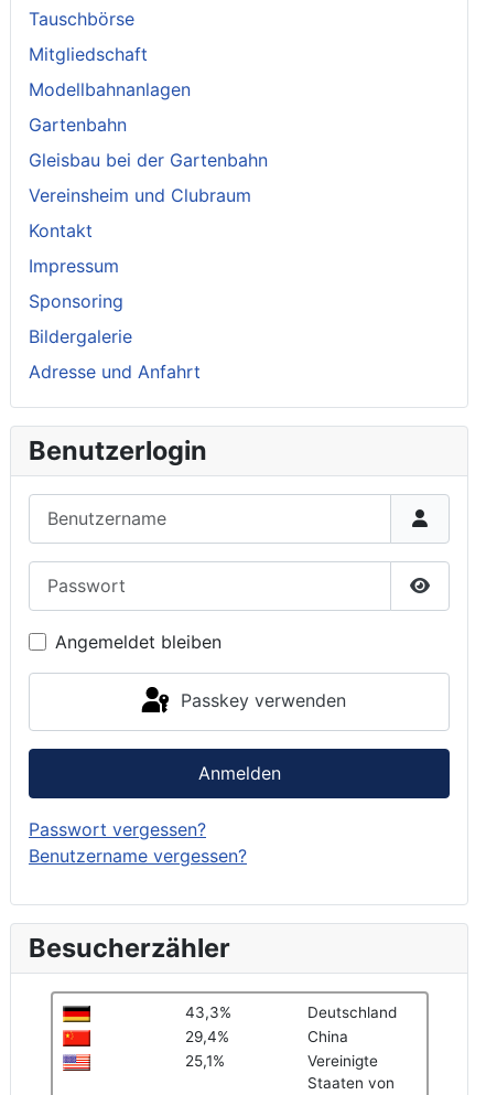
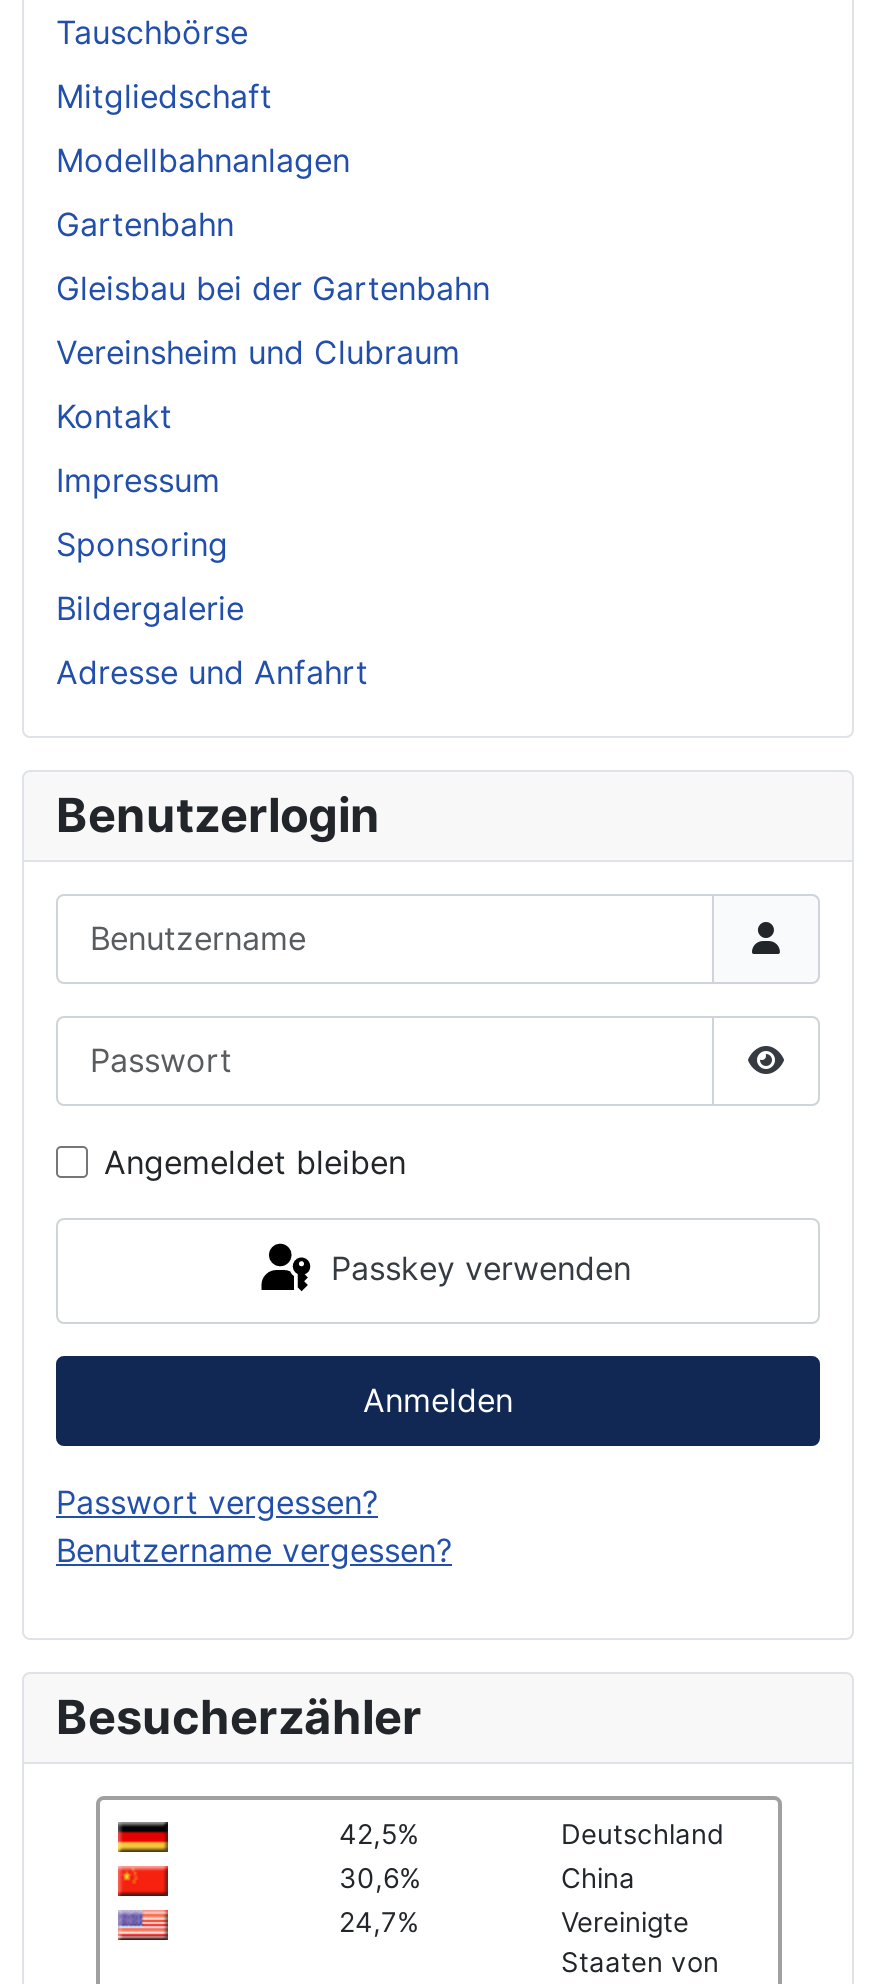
[185,1003,231,1021] 43,3% -> [339,1818,419,1850] 42,5%
[185,1028,229,1045] 29,4% -> [339,1862,421,1894] 30,6%
[185,1052,224,1070] 25,1% -> [339,1906,419,1938] 24,7%

